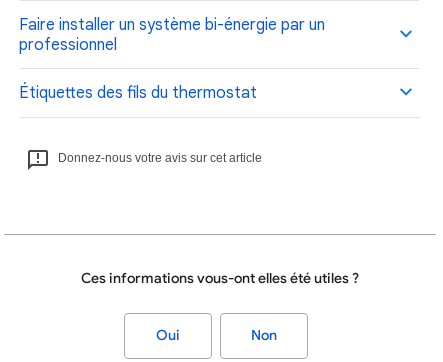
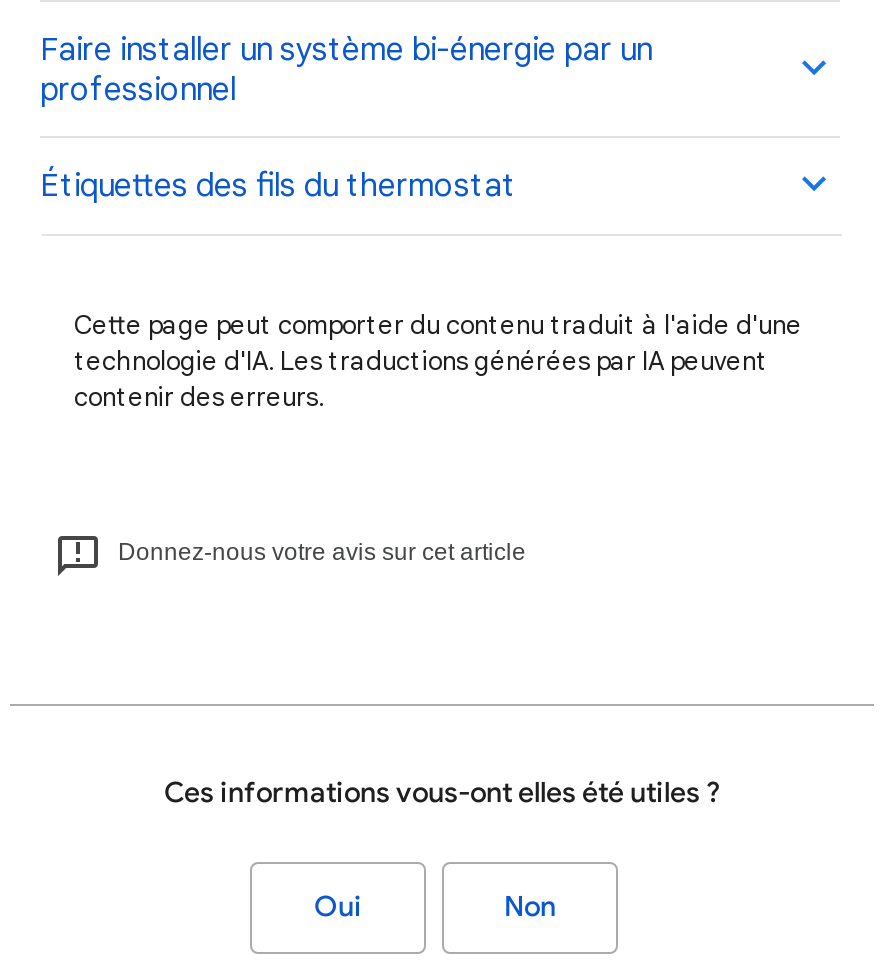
none -> [74,308,802,414] Cette page peut comporter du contenu traduit à l'aide d'une | technologie d'IA. Les traductions générées par IA peuvent | contenir des erreurs.

